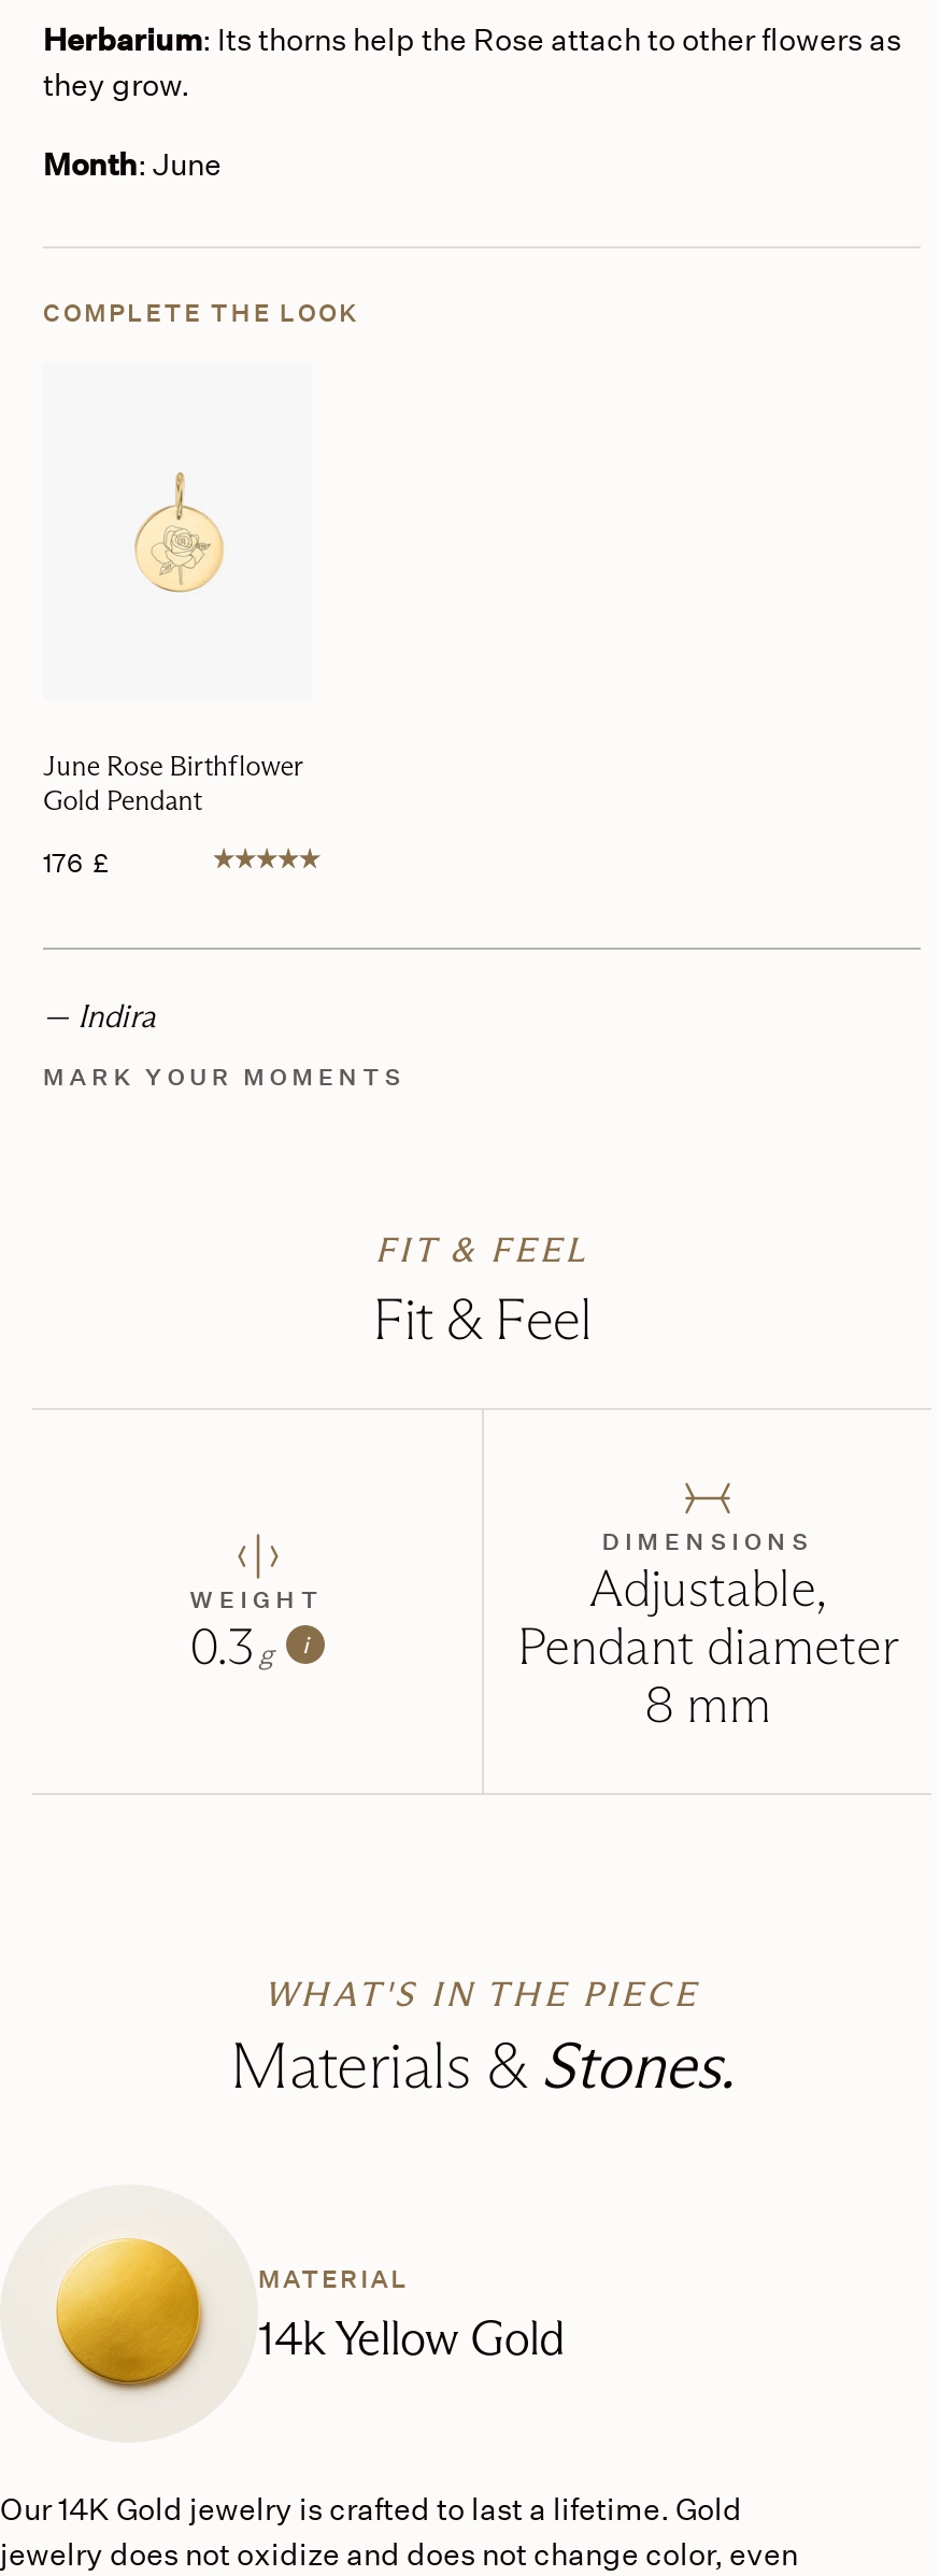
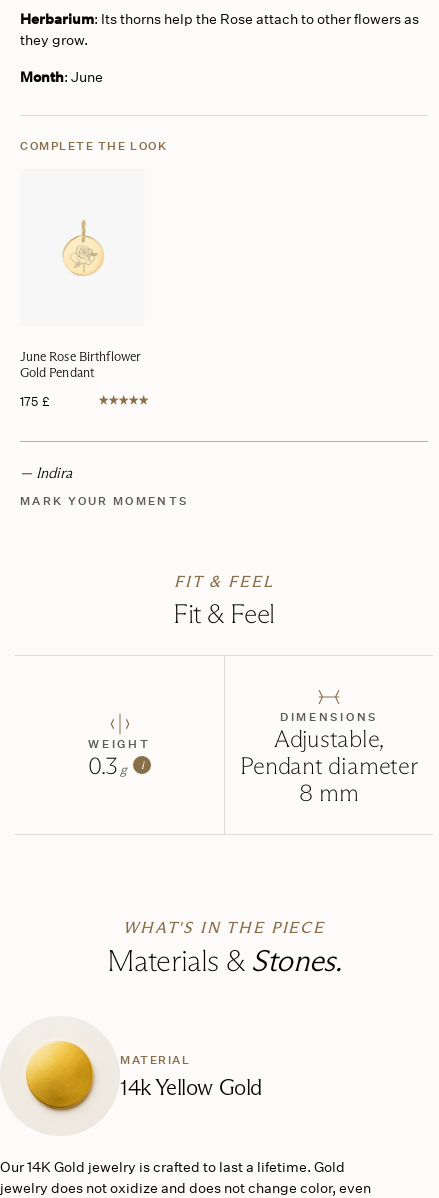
[43,846,110,878] 176 £ -> [20,394,50,409] 175 £

